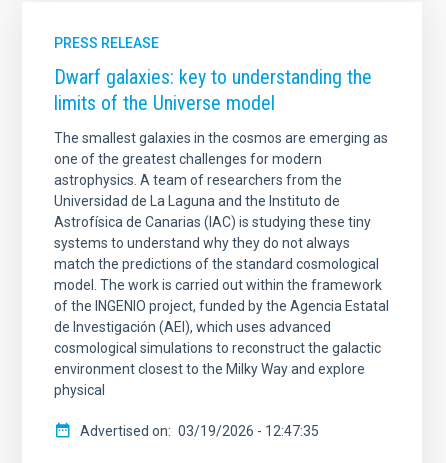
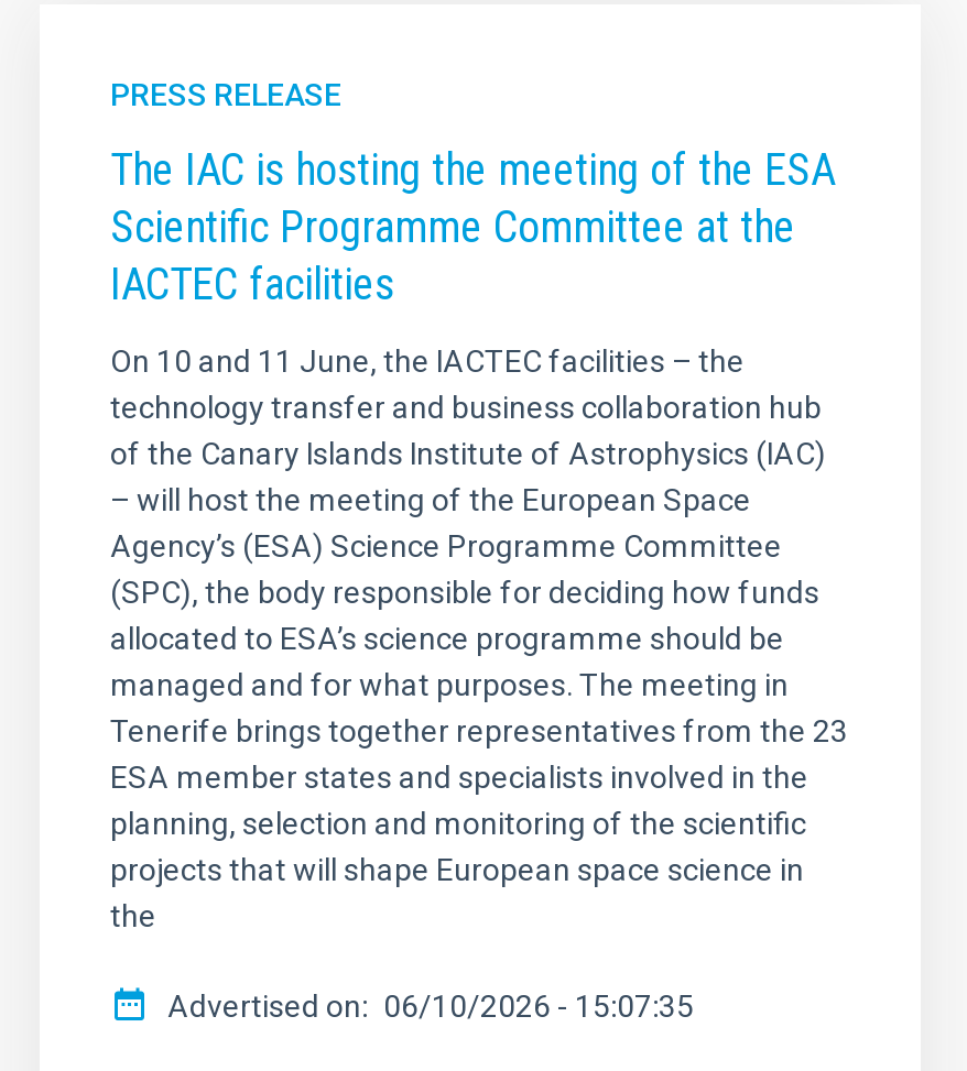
[54,65,372,115] Dwarf galaxies: key to understanding the | limits of the Universe model -> [110,144,835,311] The IAC is hosting the meeting of the ESA | Scientific Programme Committee at the | IACTEC facilities
[54,130,389,398] The smallest galaxies in the cosmos are emerging as | one of the greatest challenges for modern | astrophysics. A team of researchers from the | Universidad de La Laguna and the Instituto de | Astrofísica de Canarias (IAC) is studying these tiny | systems to understand why they do not always | match the predictions of the standard cosmological | model. The work is carried out within the framework | of the INGENIO project, funded by the Agencia Estatal | de Investigación (AEI), which uses advanced | cosmological simulations to reconstruct the galactic | environment closest to the Milky Way and explore | physical -> [110,344,848,934] On 10 and 11 June, the IACTEC facilities – the | technology transfer and business collaboration hub | of the Canary Islands Institute of Astrophysics (IAC) | – will host the meeting of the European Space | Agency’s (ESA) Science Programme Committee | (SPC), the body responsible for deciding how funds | allocated to ESA’s science programme should be | managed and for what purposes. The meeting in | Tenerife brings together representatives from the 23 | ESA member states and specialists involved in the | planning, selection and monitoring of the scientific | projects that will shape European space science in | the
[80,423,319,439] Advertised on 03/19/2026 - 12:47:35 -> [167,989,694,1024] Advertised on 06/10/2026 - 15:07:35

